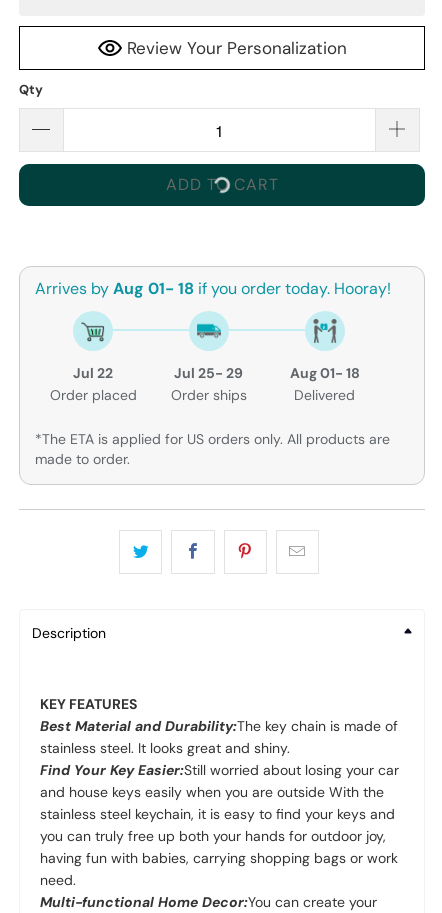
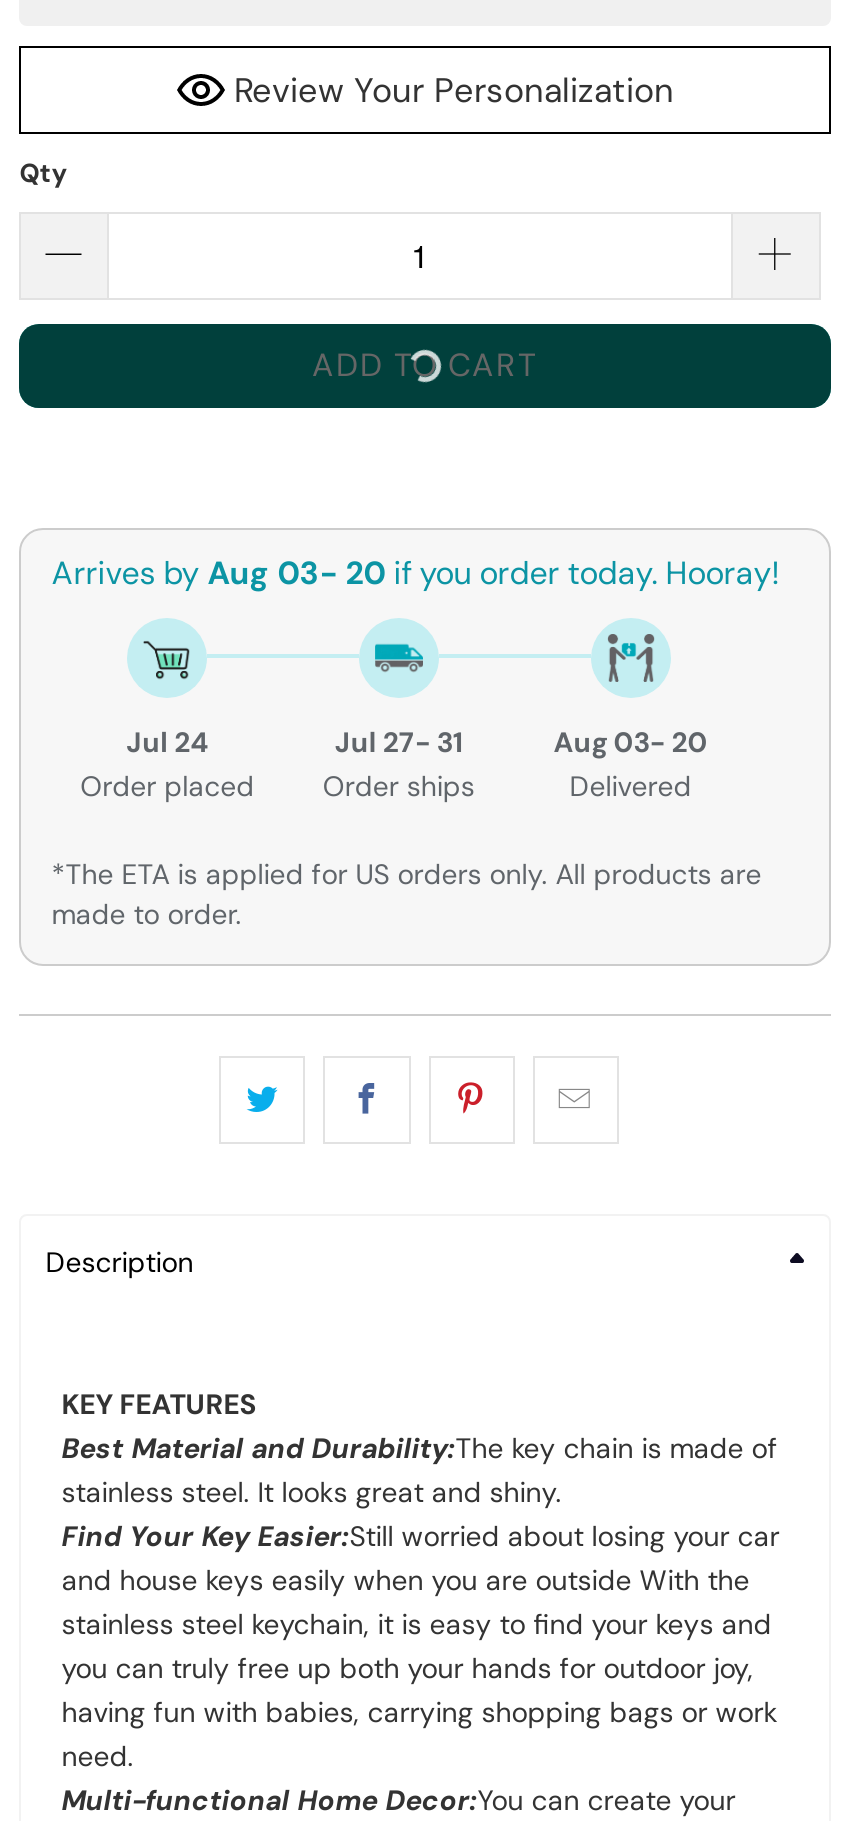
[35,278,391,299] Arrives by Aug 01- 18 if you order today. Hooray! -> [51,551,779,593] Arrives by Aug 03- 20 if you order today. Hooray!
[73,364,113,382] Jul 22 -> [126,723,208,759] Jul 24
[174,364,243,382] Jul 25- 29 -> [335,723,463,759] Jul 27- 31
[290,364,360,382] Aug 01- 18 -> [553,723,707,759] Aug 03- 20

